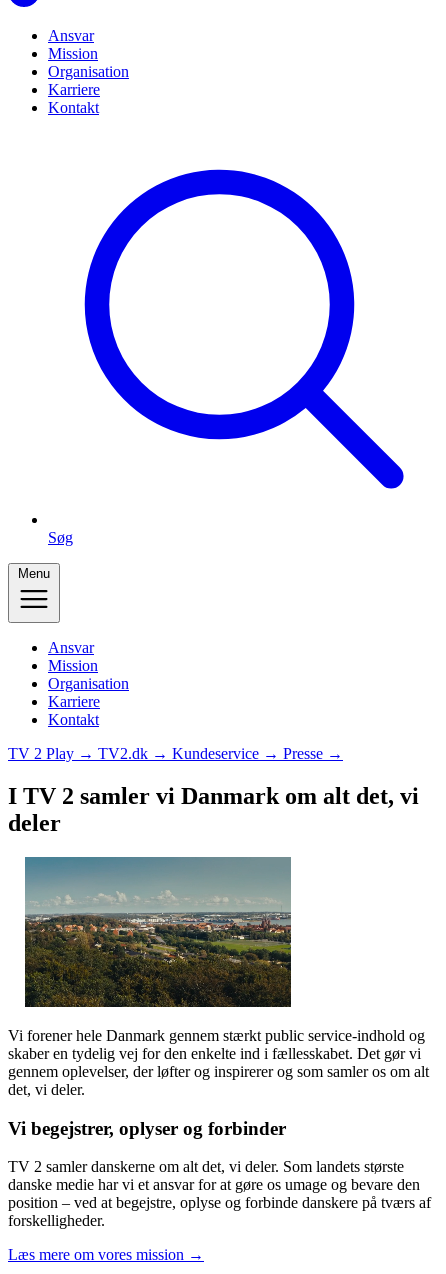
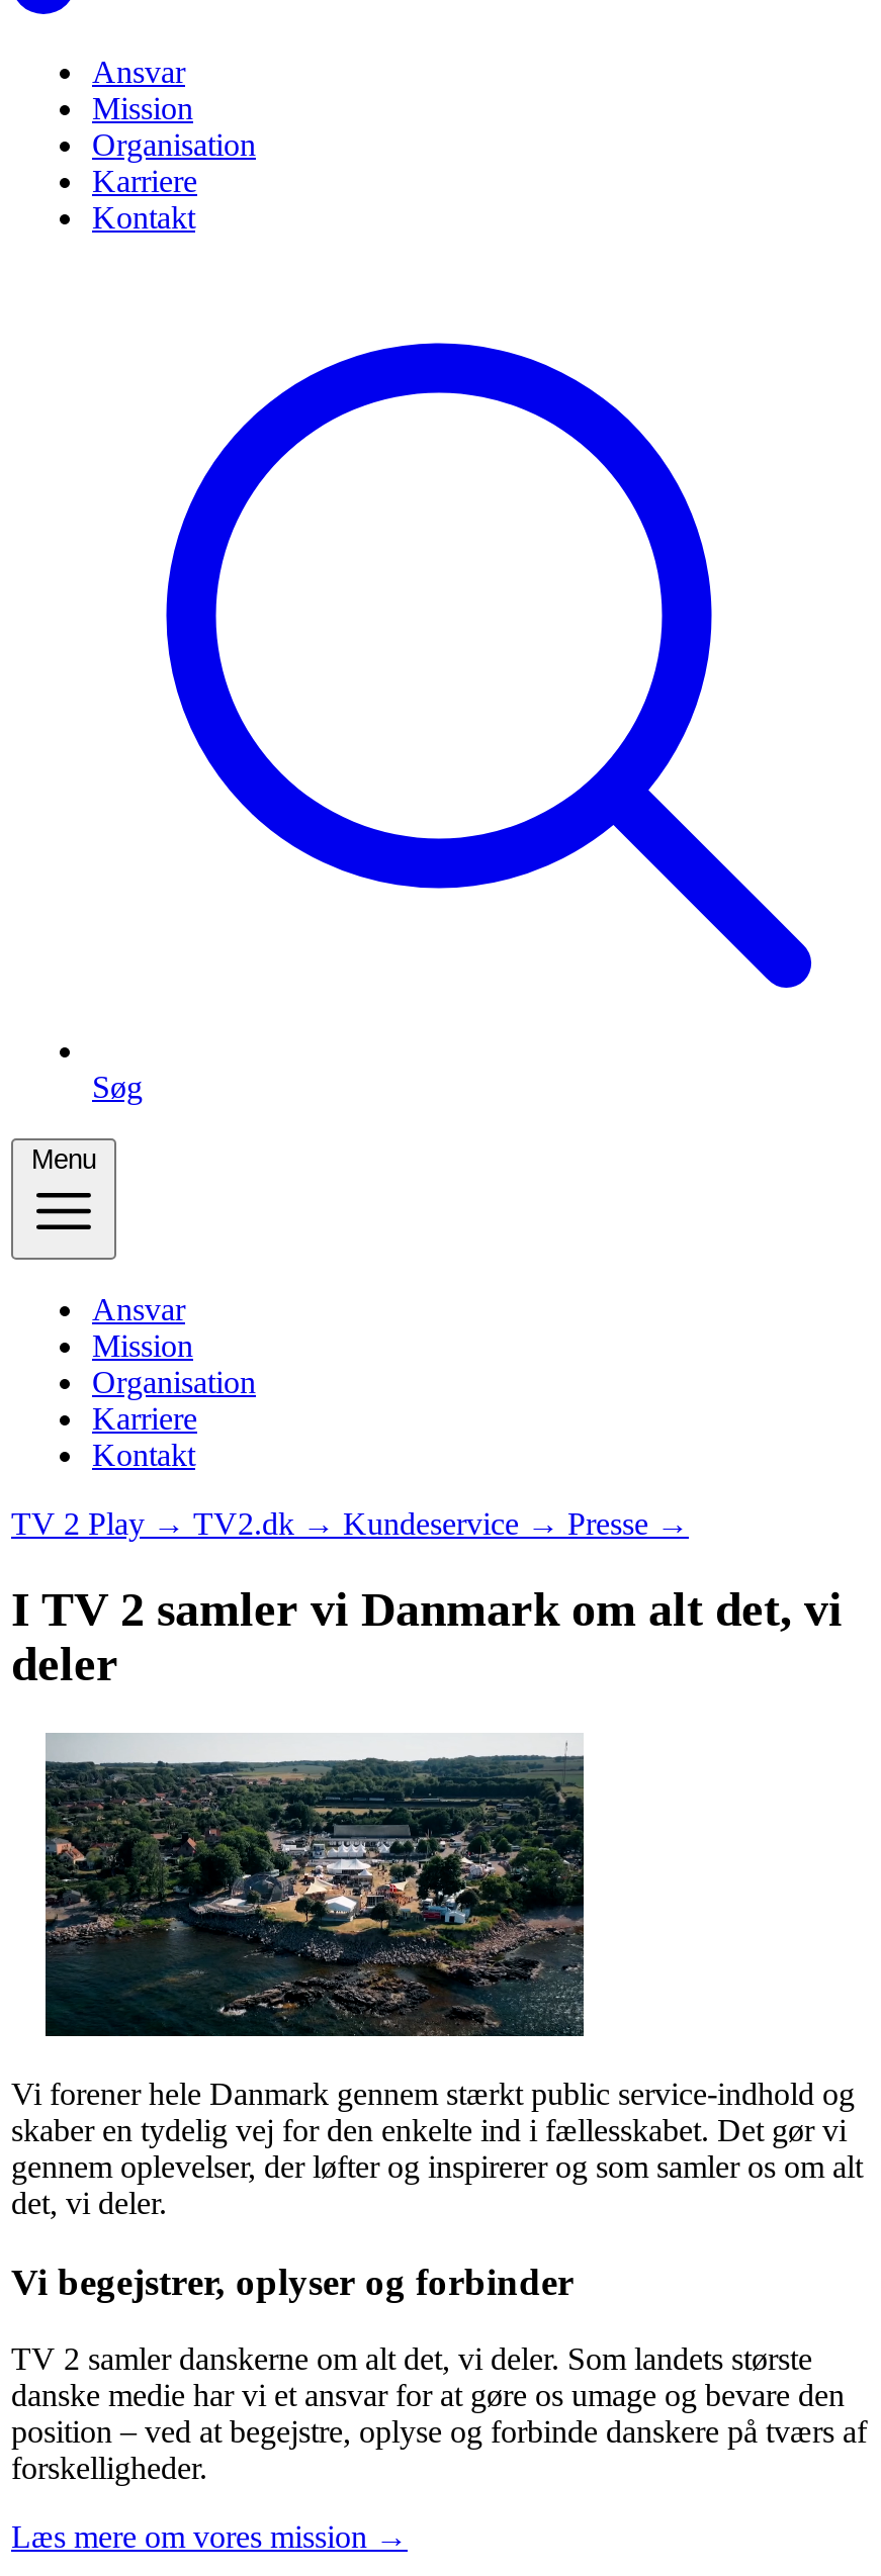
[25,857,292,1007] [image] -> [43,1735,584,2036] [image]

